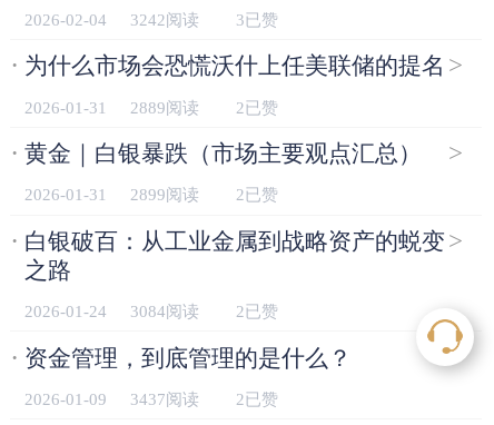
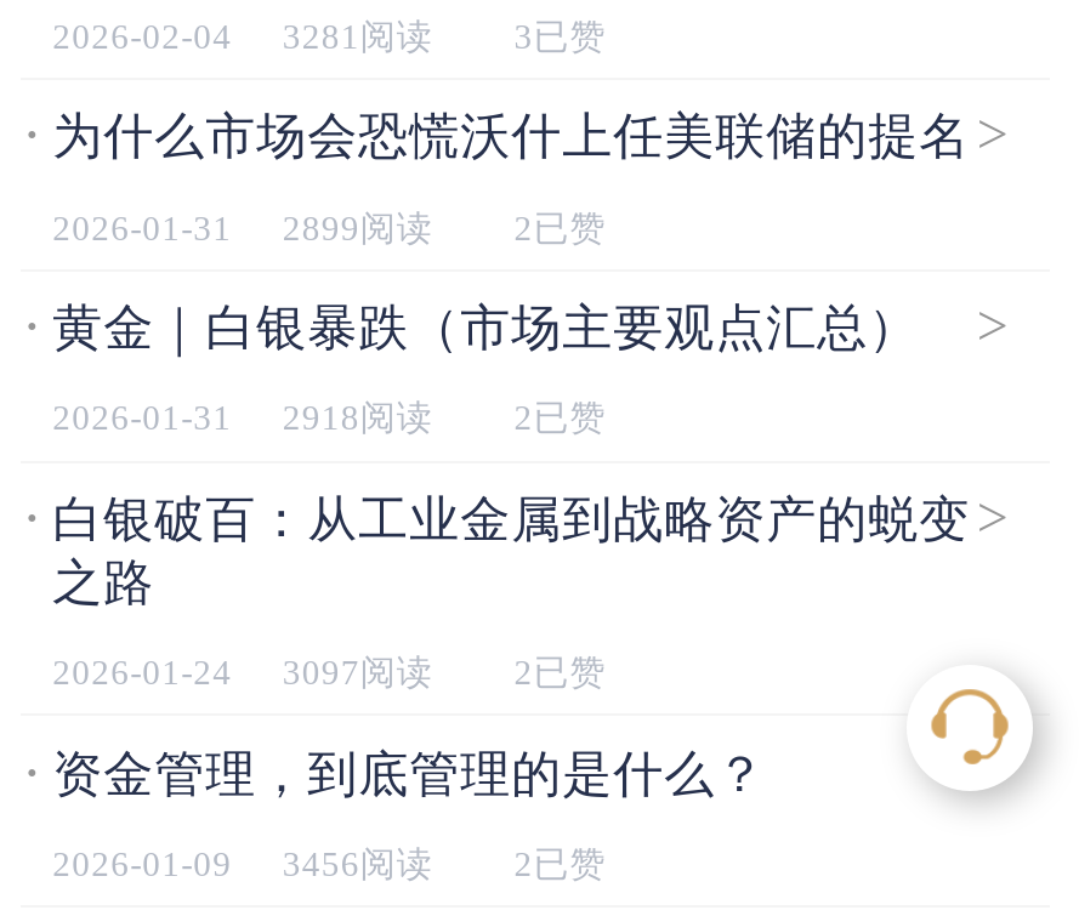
[25,11,199,29] 2026-02-04 3242阅读 -> [52,17,433,55] 2026-02-04 3281阅读
[25,99,199,116] 2026-01-31 2889阅读 -> [52,208,433,247] 2026-01-31 2899阅读
[25,186,199,204] 2026-01-31 2899阅读 -> [52,399,433,438] 2026-01-31 2918阅读
[25,303,199,321] 2026-01-24 3084阅读 -> [52,653,433,692] 2026-01-24 3097阅读
[25,391,199,408] 2026-01-09 3437阅读 -> [52,844,433,883] 2026-01-09 3456阅读

